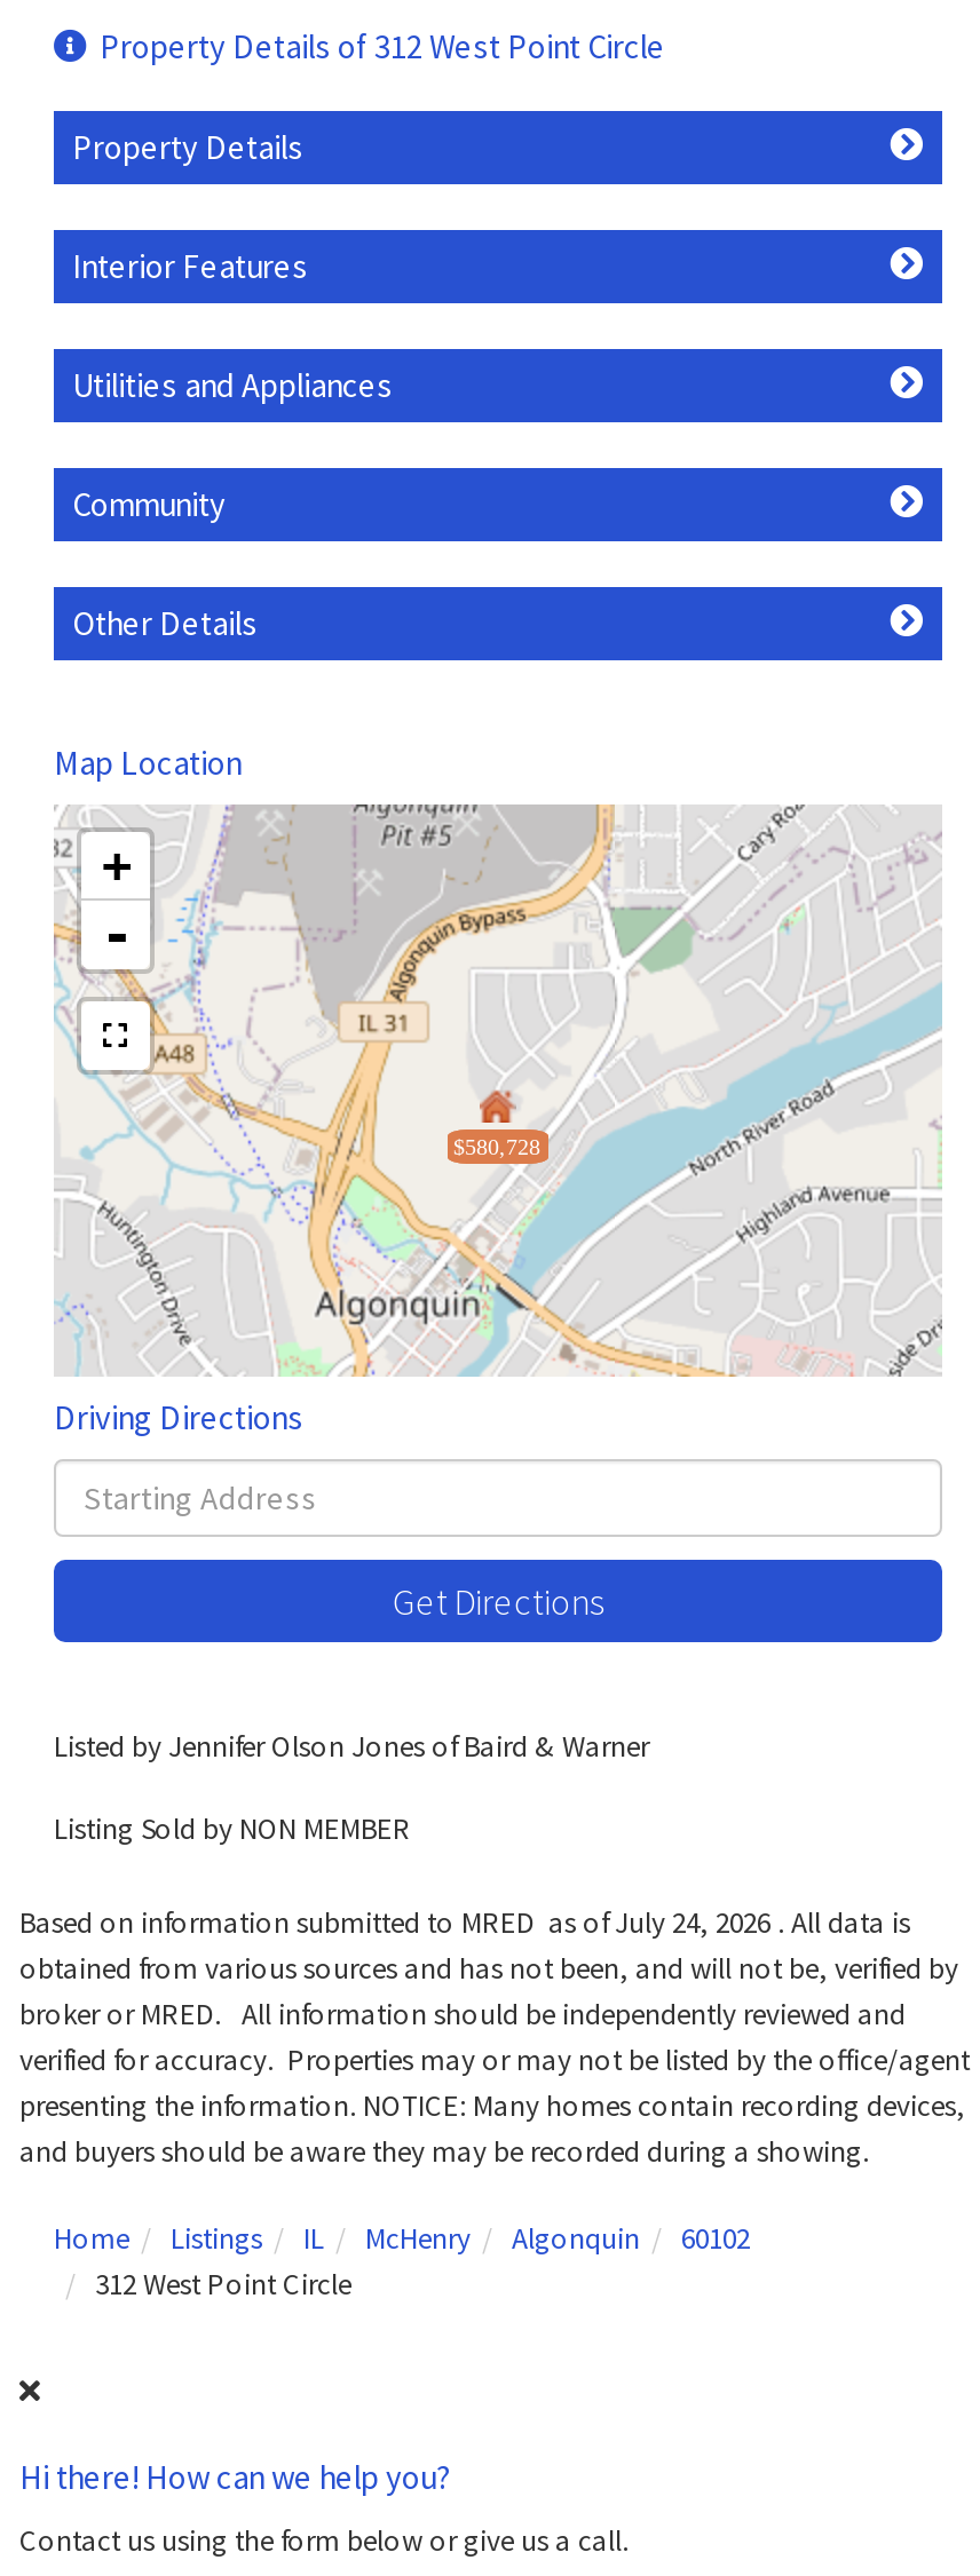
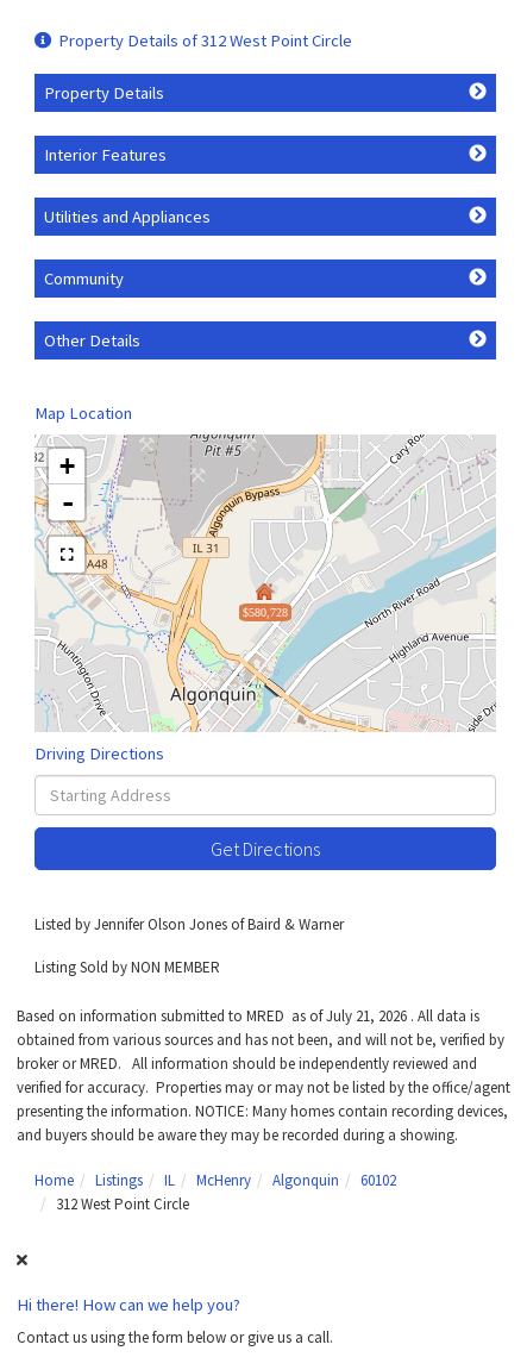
[19,1903,910,1942] Based on information submitted to MRED as of July 24, 2026 . All data is -> [17,1006,479,1026] Based on information submitted to MRED as of July 21, 2026 . All data is

